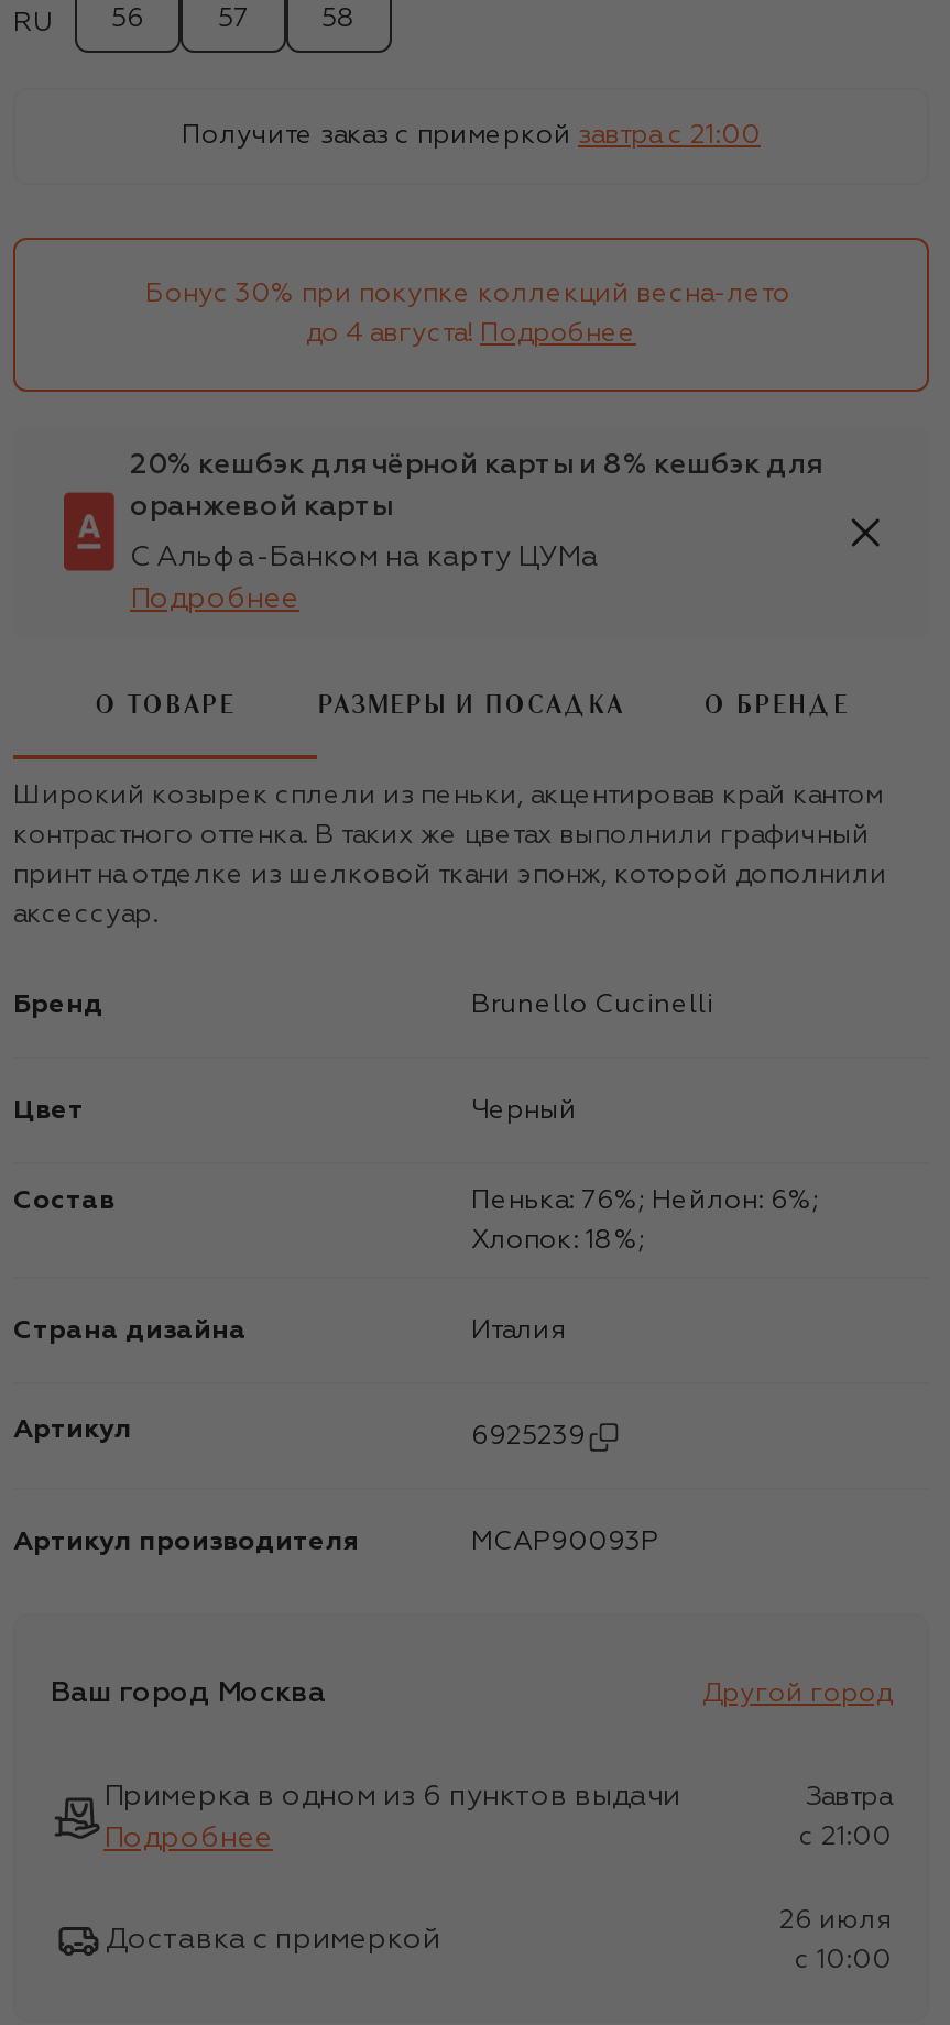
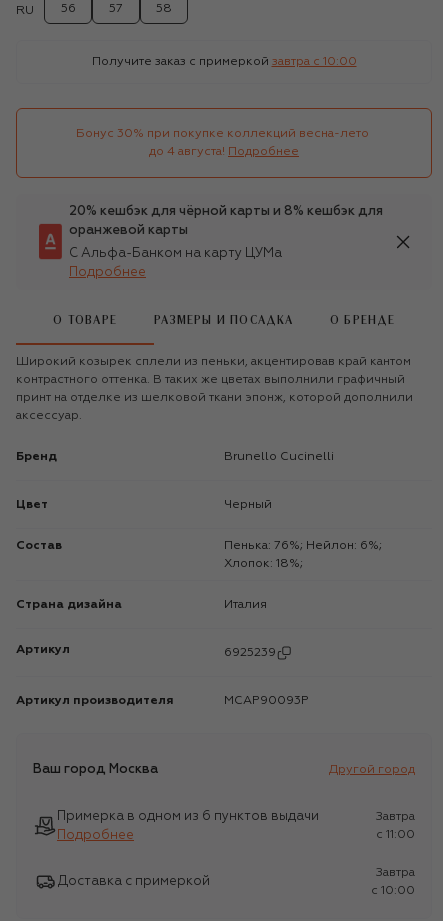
[182,122,761,149] Получите заказ с примеркой завтра c 21:00 -> [91,56,356,68] Получите заказ с примеркой завтра c 10:00
[799,1824,892,1850] c 21:00 -> [376,829,415,841] c 11:00
[779,1907,892,1934] 26 июля -> [376,867,415,879] Завтра

